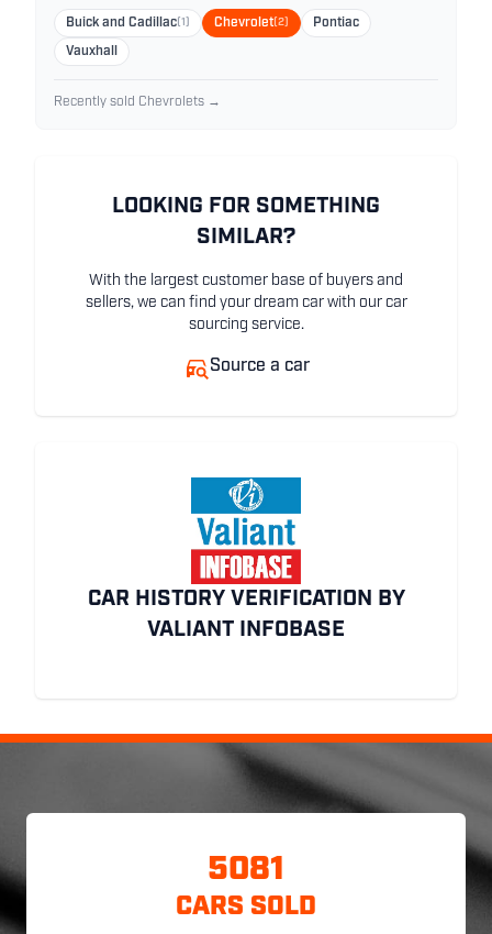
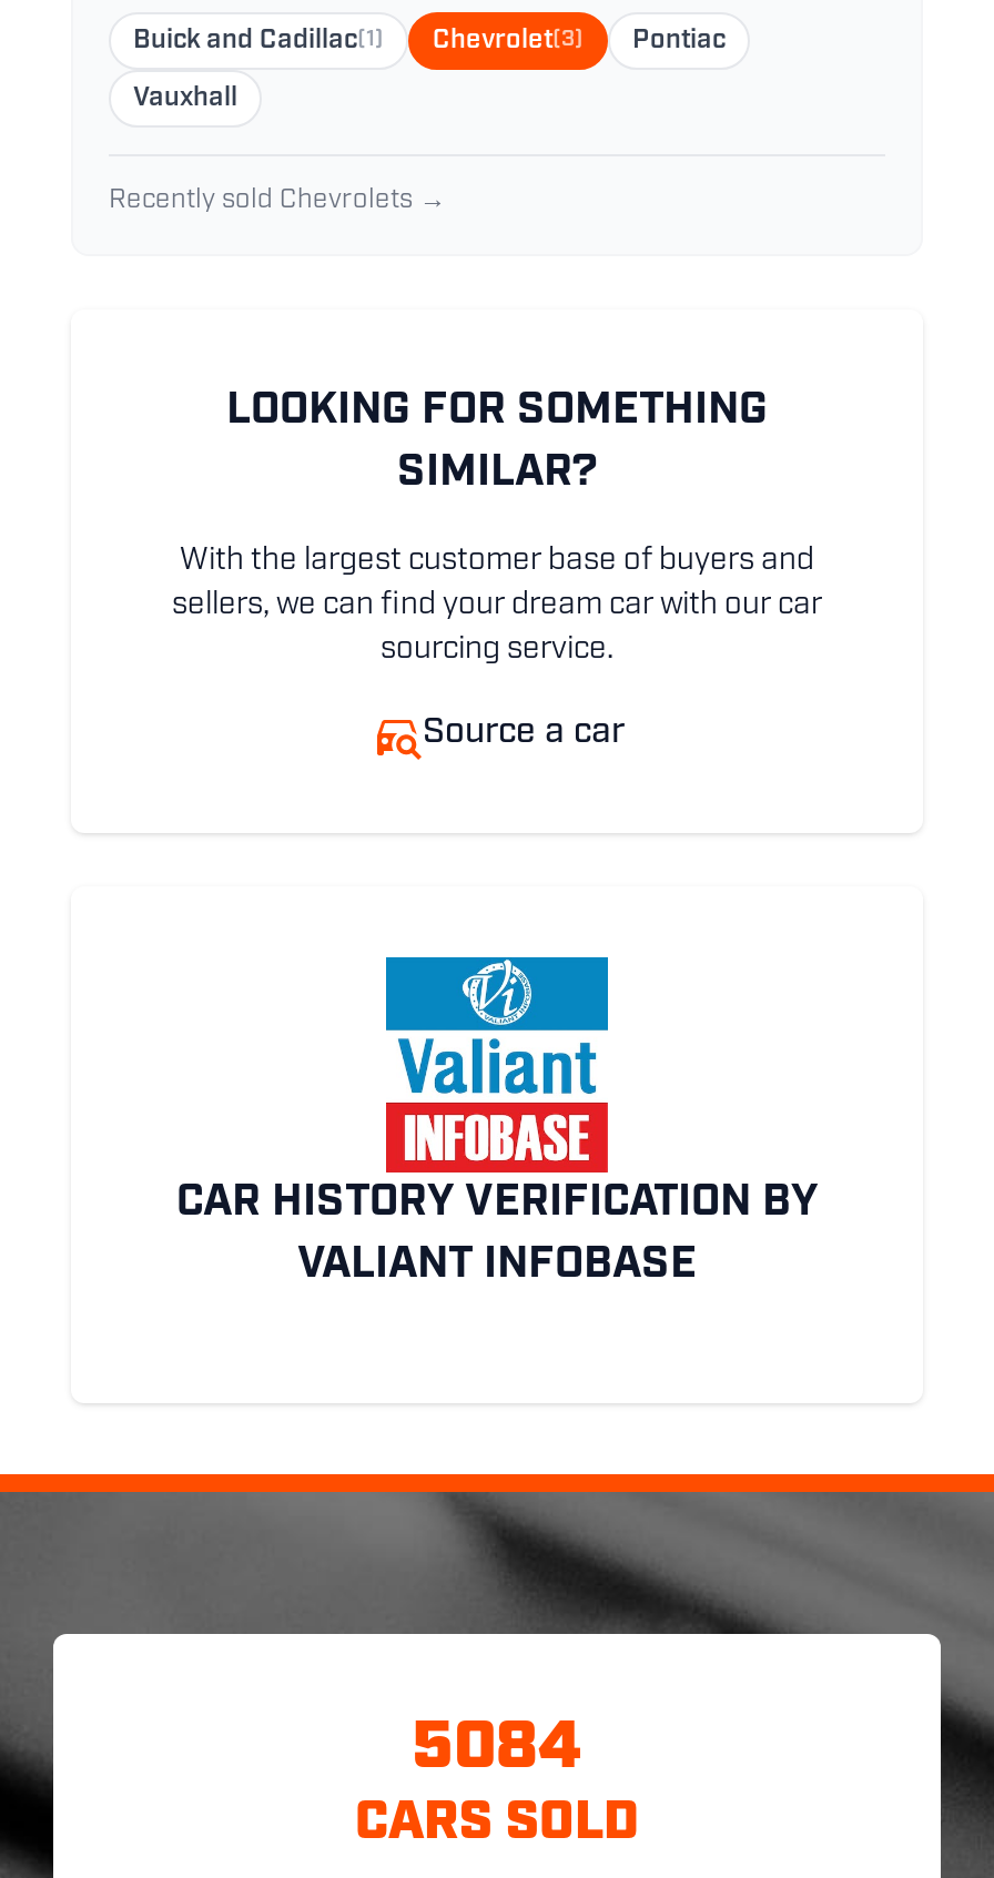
[66,16,359,29] Buick and Cadillac(1) Chevrolet(2) Pontiac -> [133,27,726,53] Buick and Cadillac(1) Chevrolet(3) Pontiac
[208,853,284,888] 5081 -> [412,1716,582,1784] 5084

